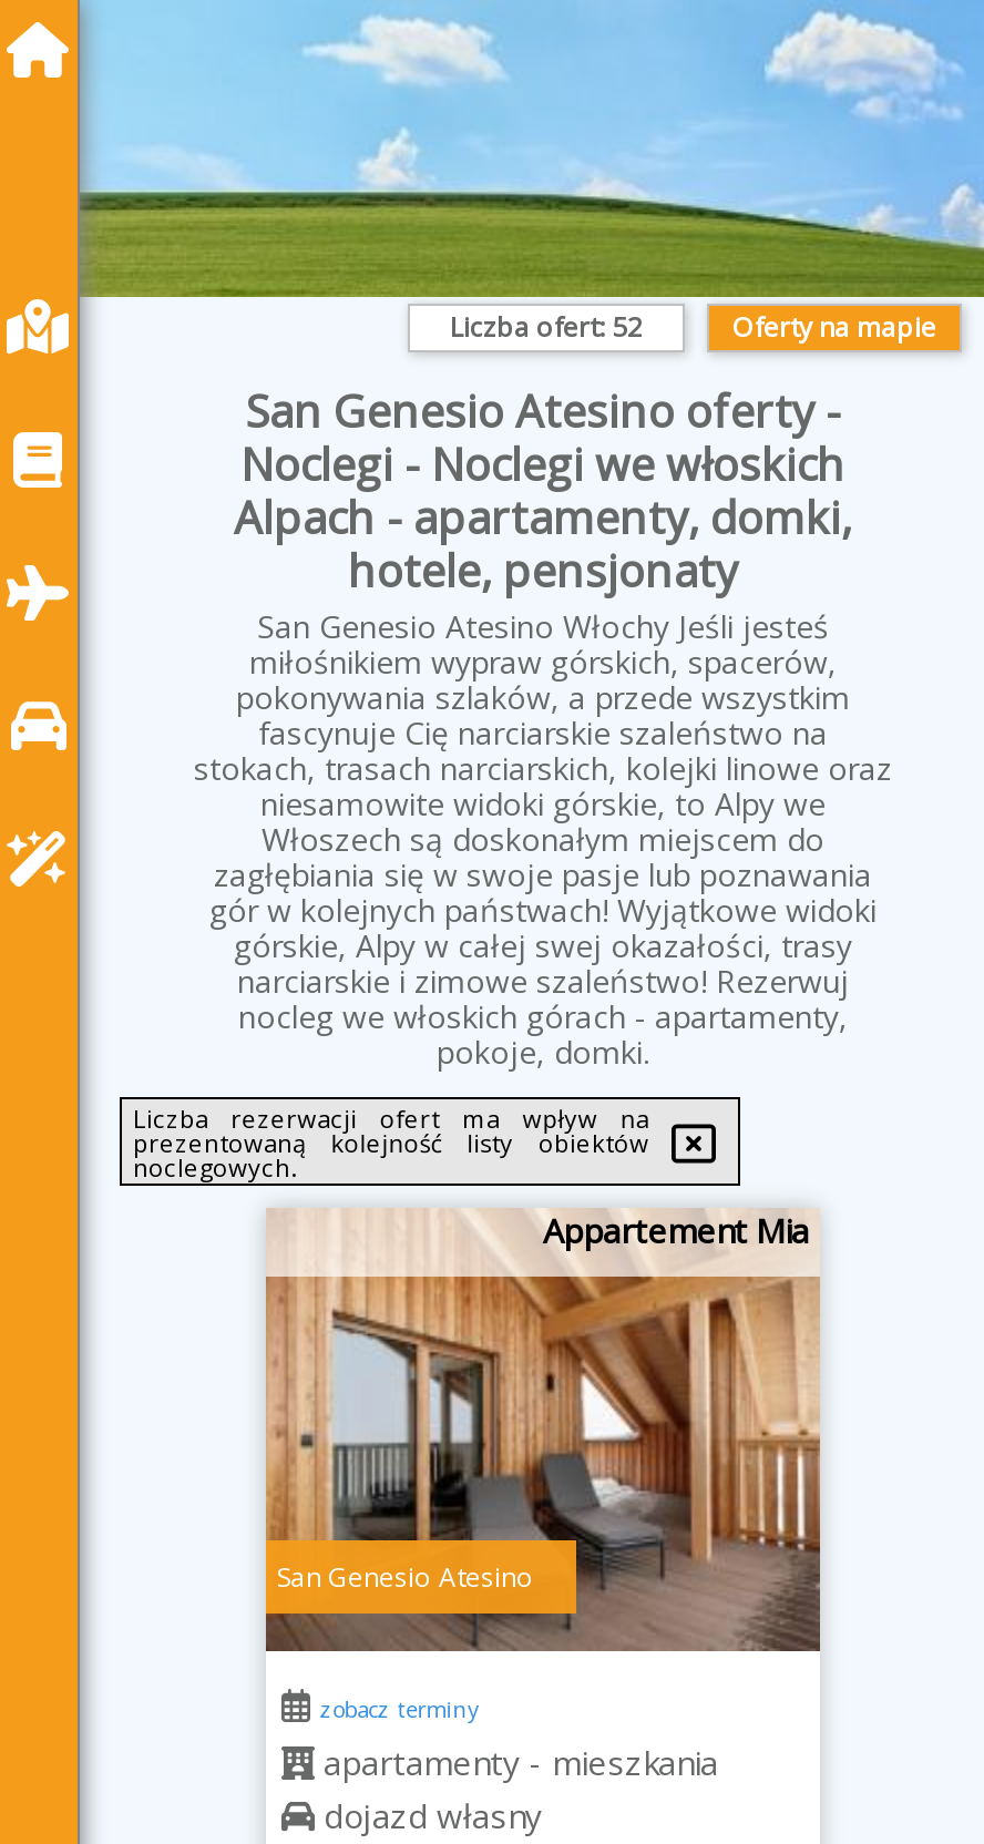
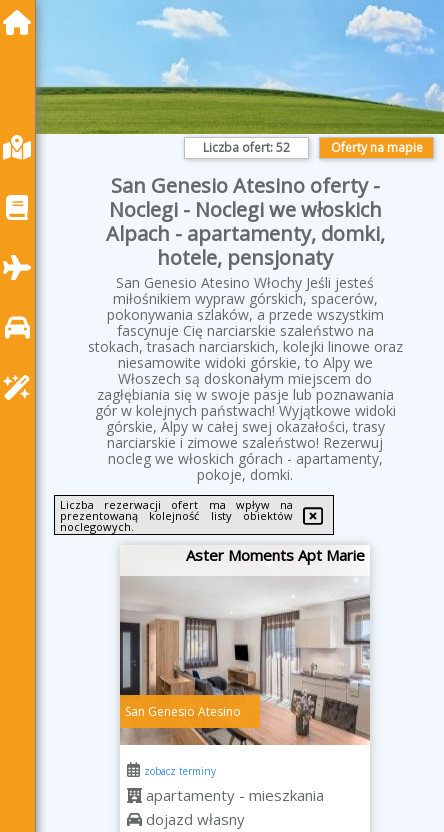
[264,1208,822,1653] [image] | Appartement Mia -> [119,545,371,745] [image] | Aster Moments Apt Marie

